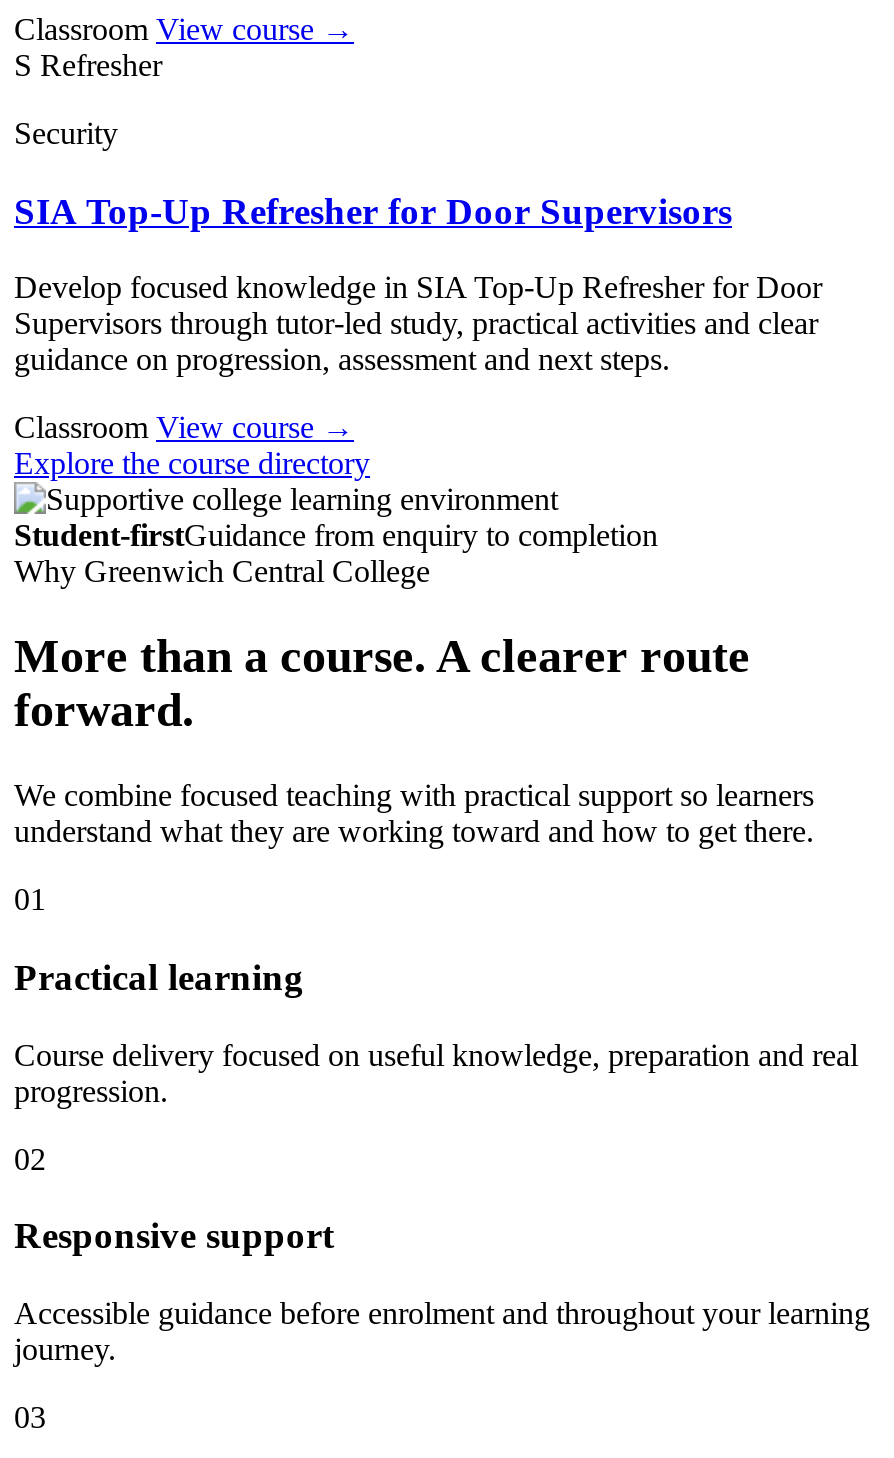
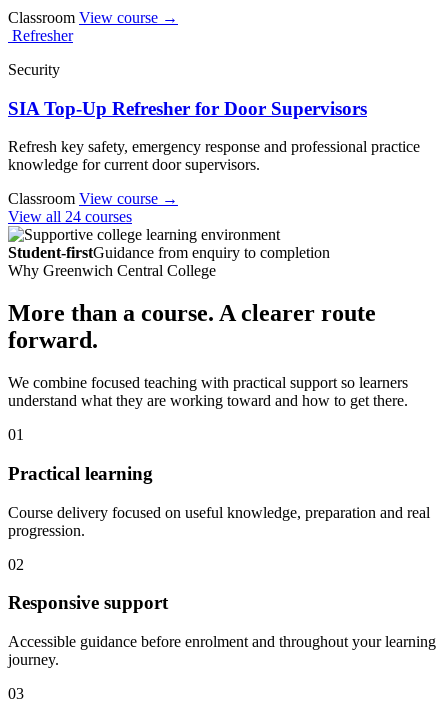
[14,48,162,82] S Refresher -> [12,27,73,44] Refresher
[14,270,822,376] Develop focused knowledge in SIA Top-Up Refresher for Door | Supervisors through tutor-led study, practical activities and clear | guidance on progression, assessment and next steps. -> [8,138,420,173] Refresh key safety, emergency response and professional practice | knowledge for current door supervisors.
[14,446,370,480] Explore the course directory -> [8,208,132,225] View all 24 courses

